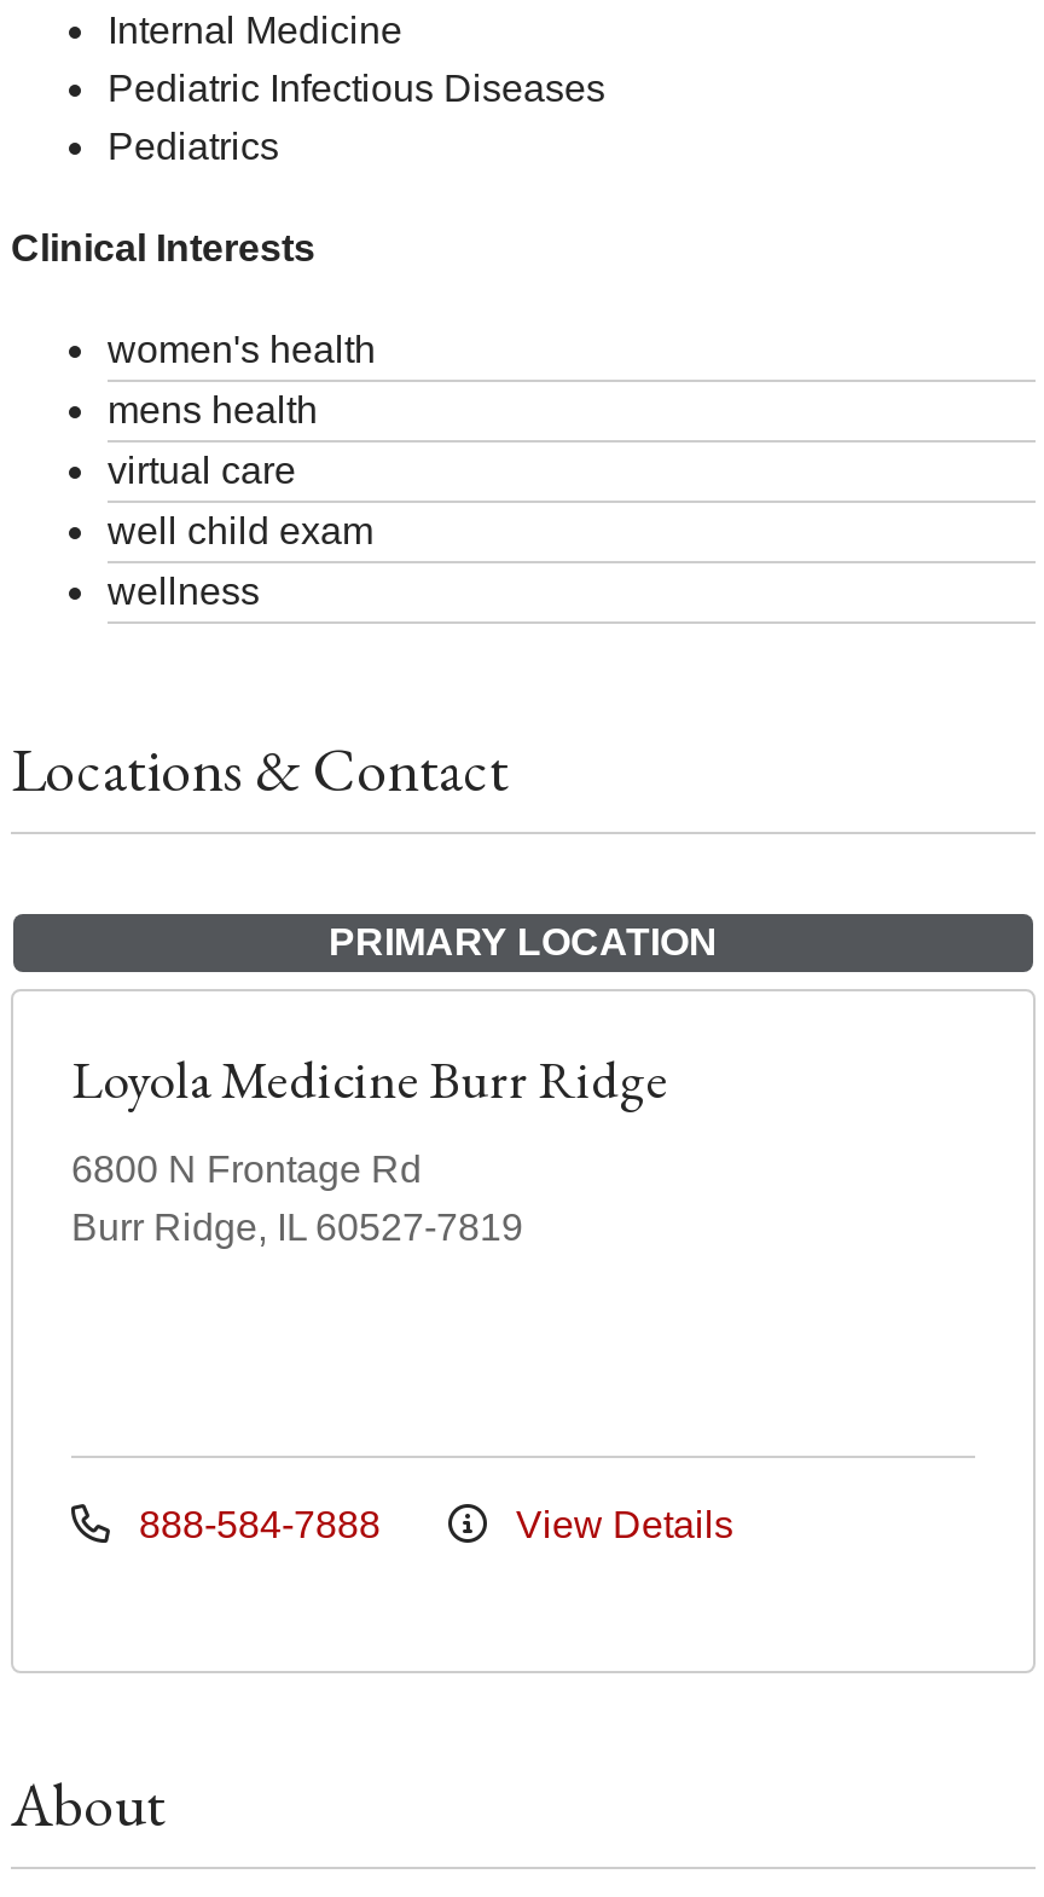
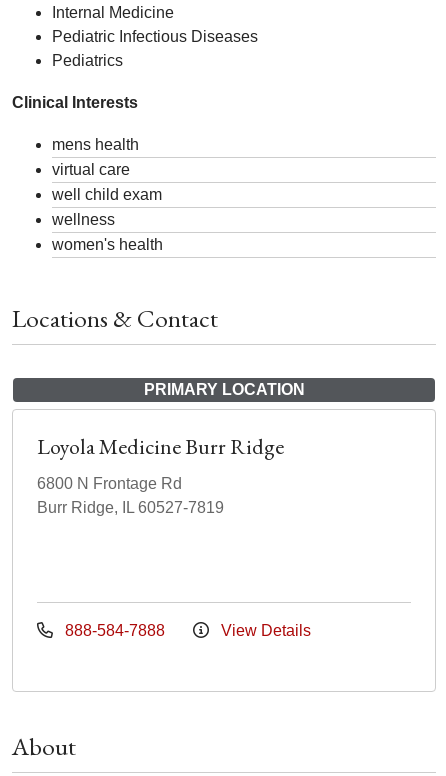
moved [108,330,376,371] -> [52,236,163,253]: women's health
moved [108,390,373,613] -> [52,136,162,228]: mens health | virtual care | well child exam | wellness

